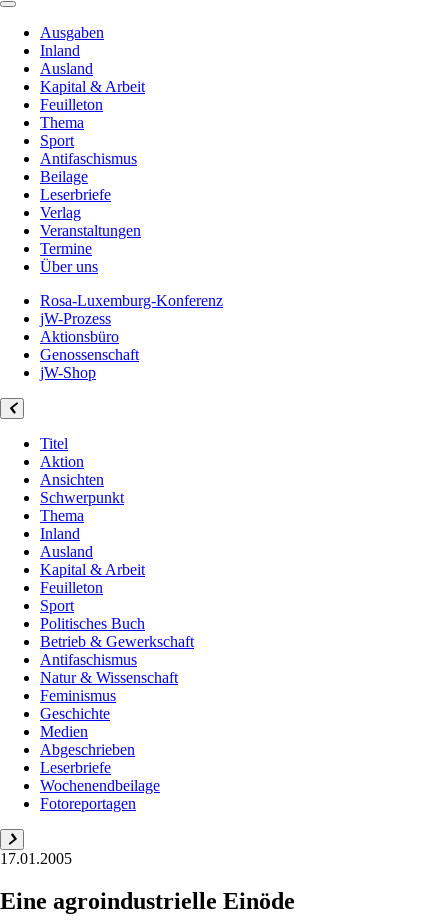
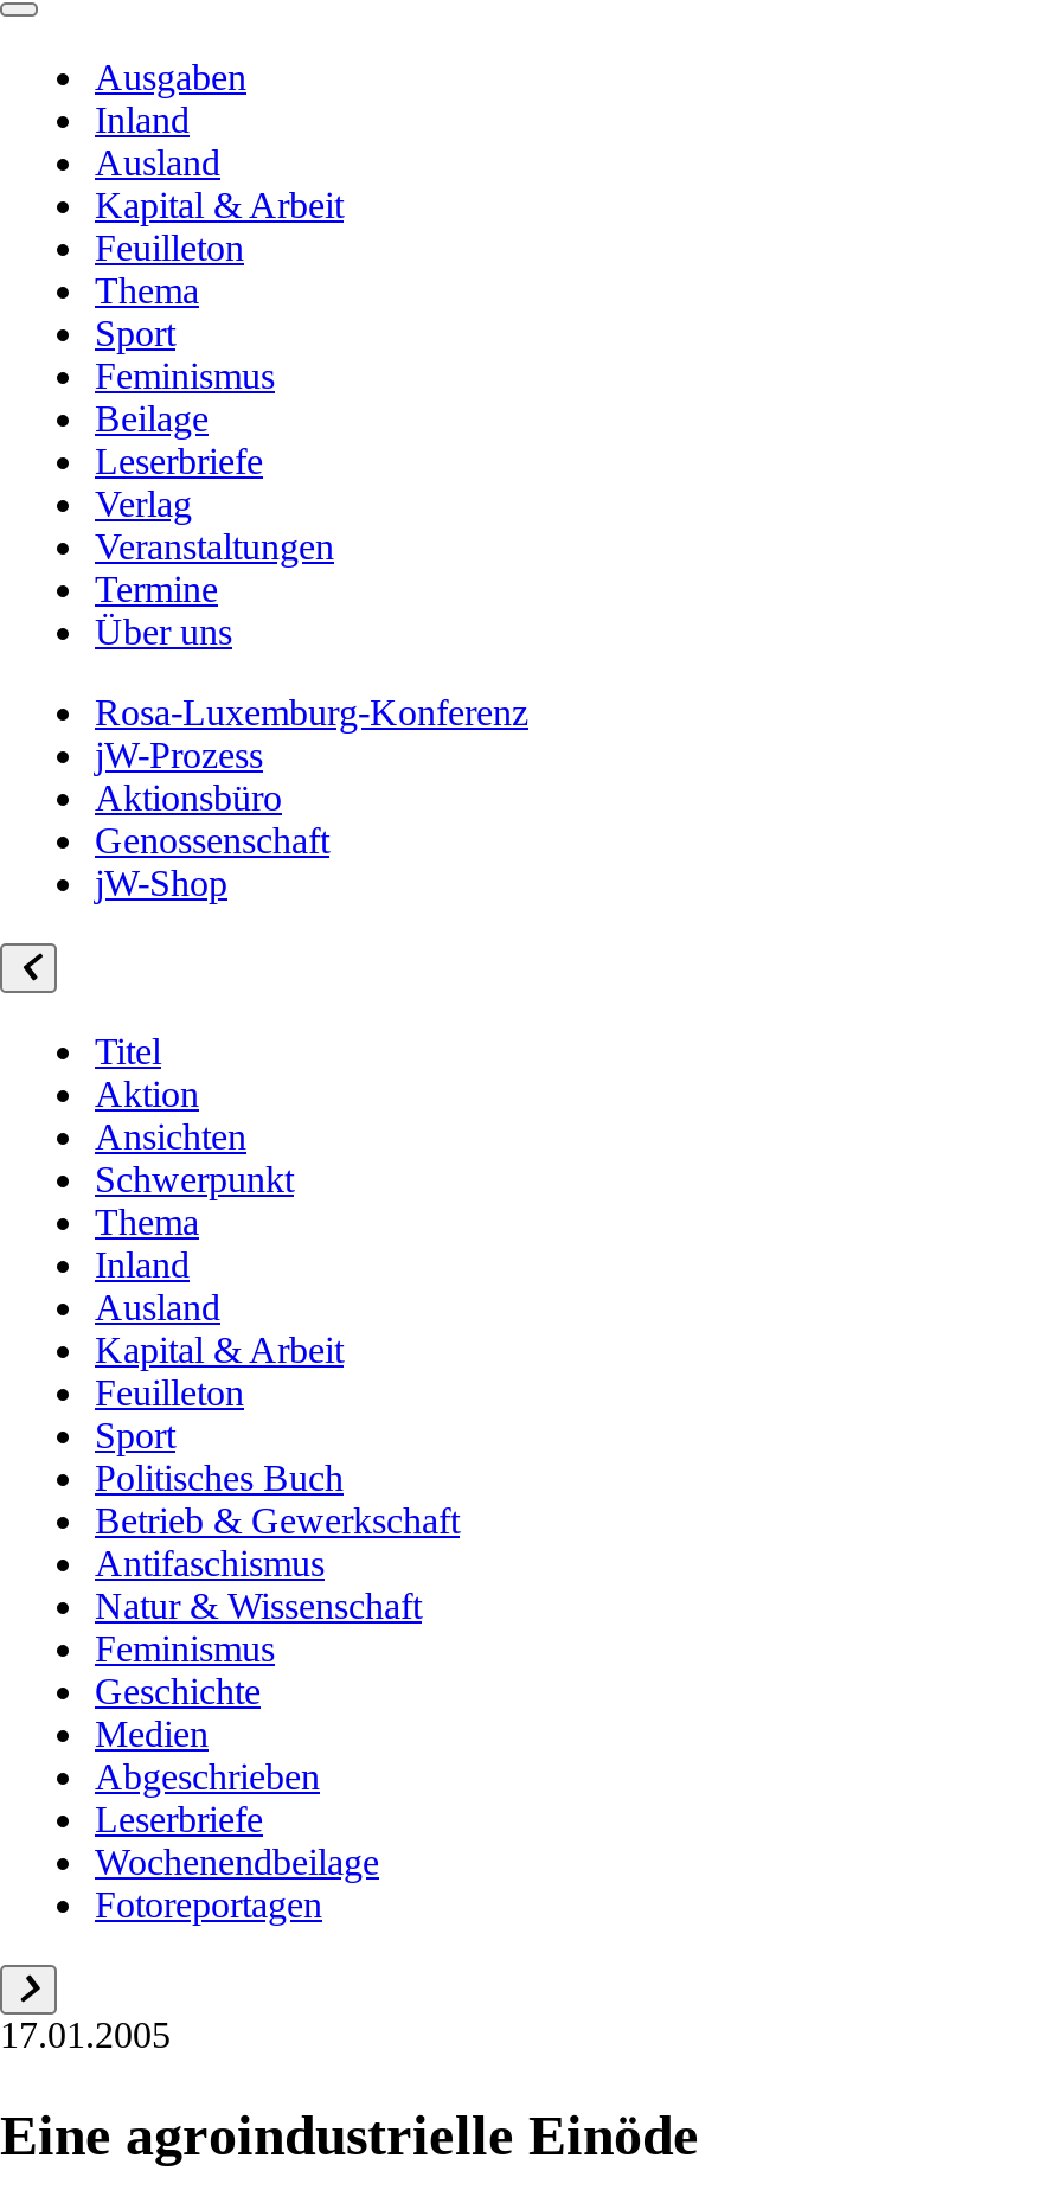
[40,150,137,167] Antifaschismus -> [95,356,275,396] Feminismus

